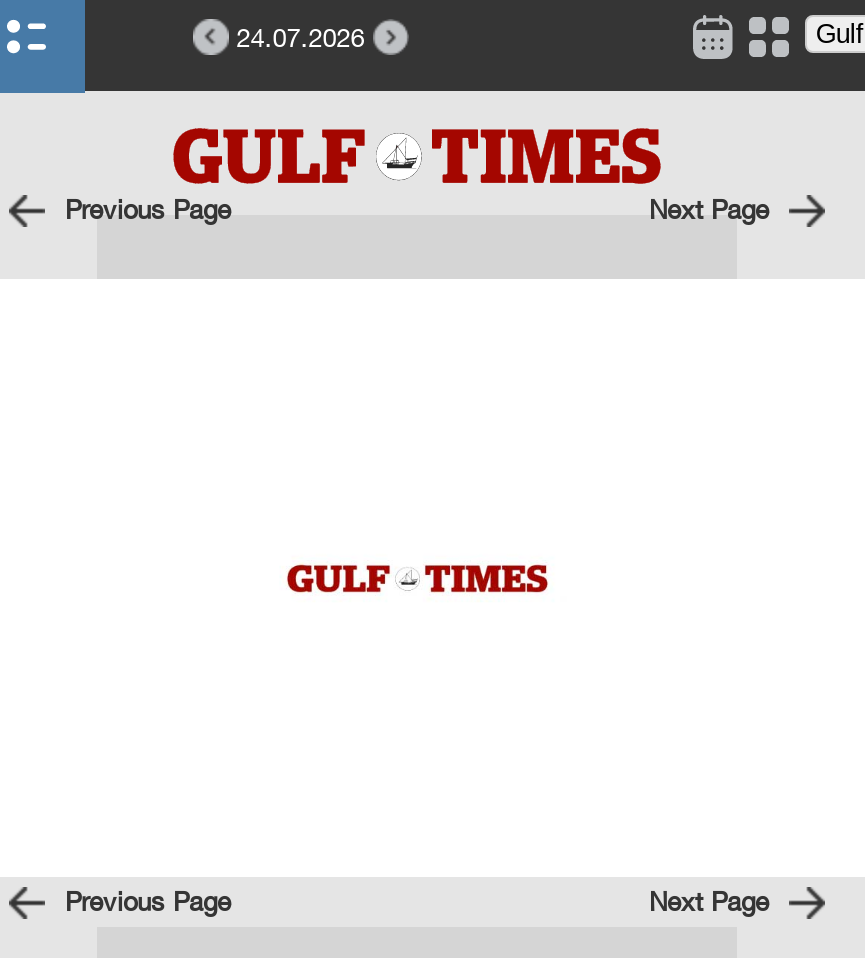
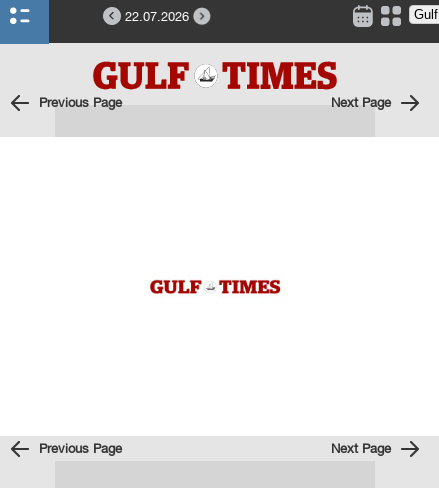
[229,22,373,52] 24.07.2026 -> [121,8,193,23] 22.07.2026

